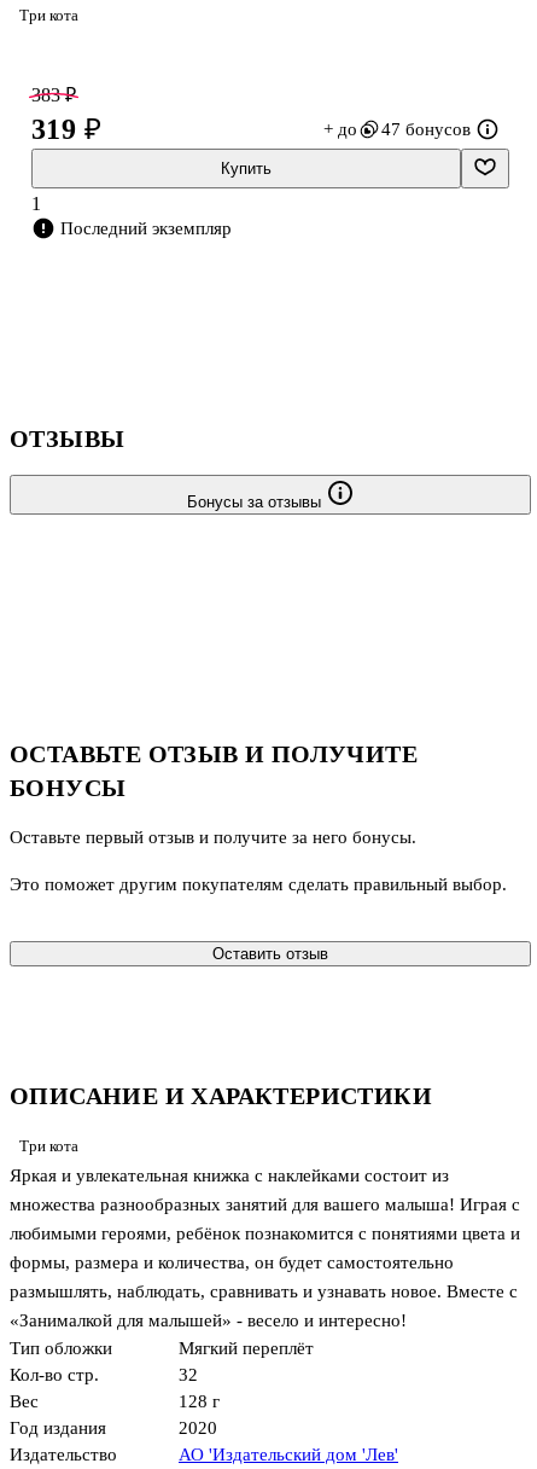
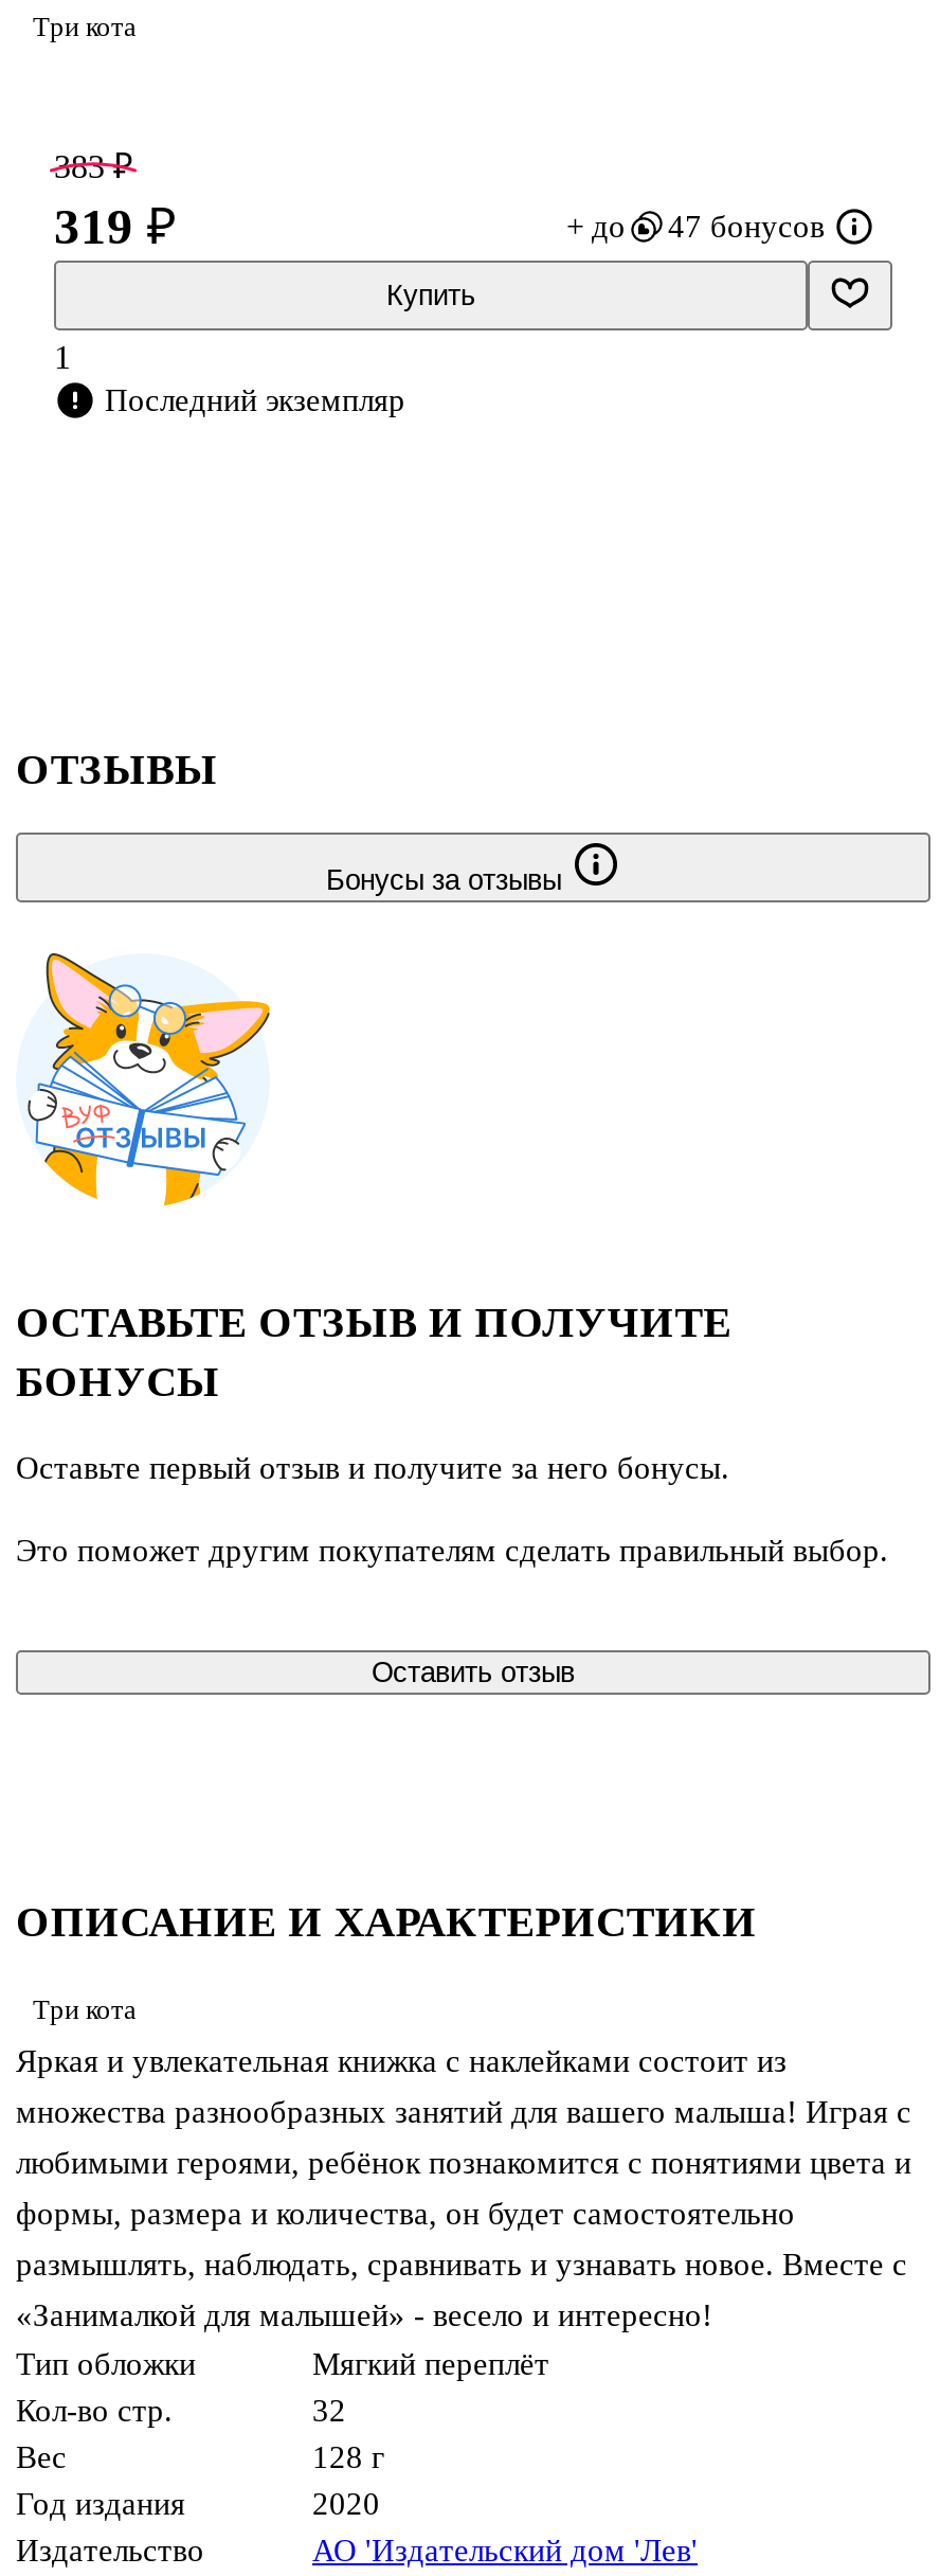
none -> [24,951,272,1207] [image]

